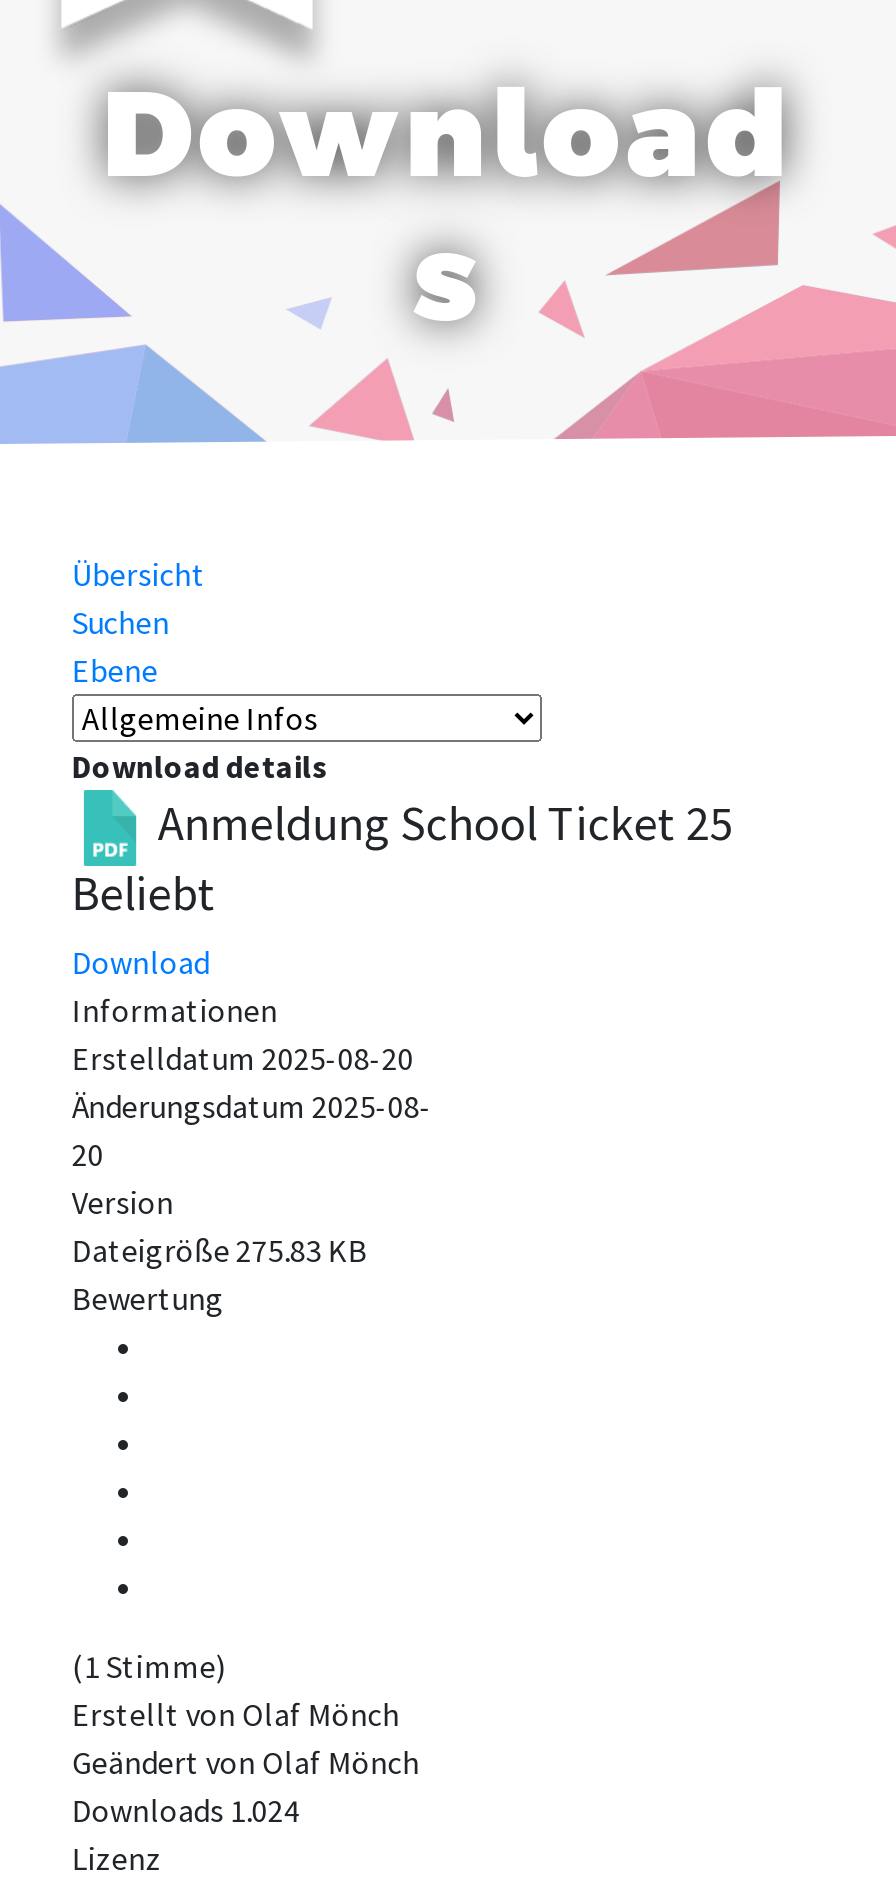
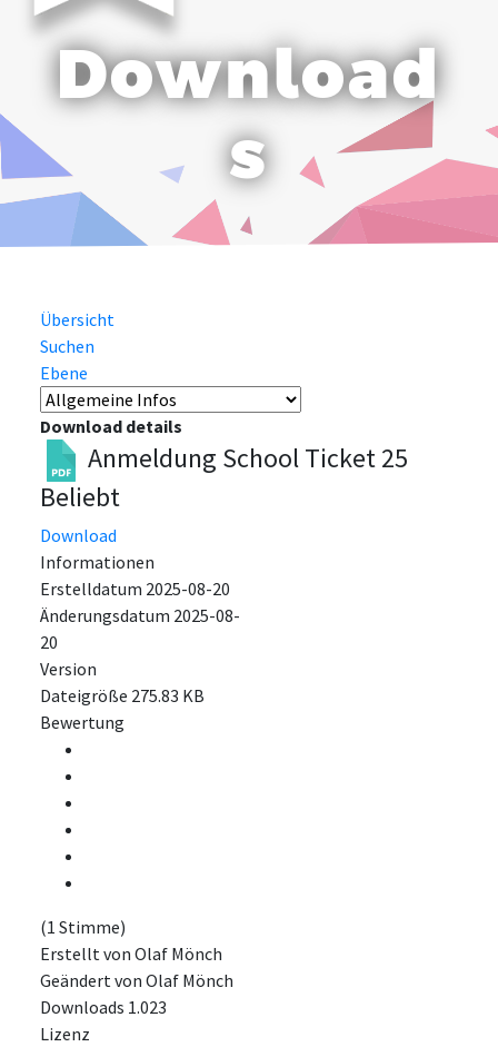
[72,1790,300,1830] Downloads 1.024 -> [40,996,167,1018] Downloads 1.023

